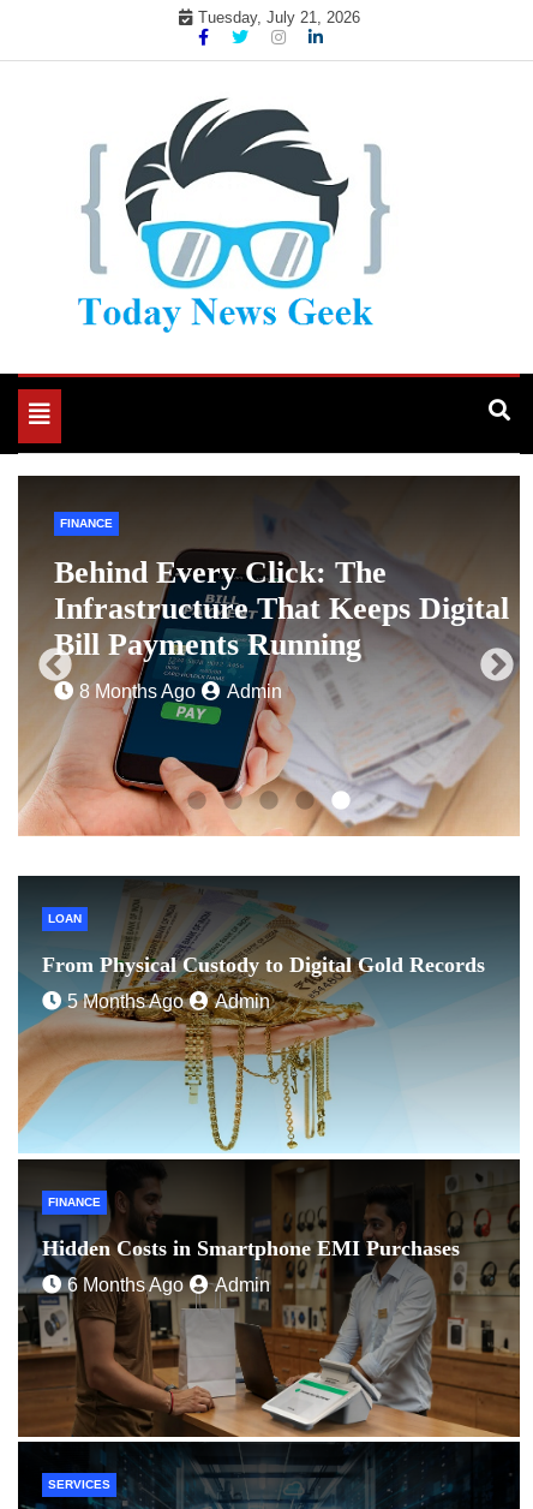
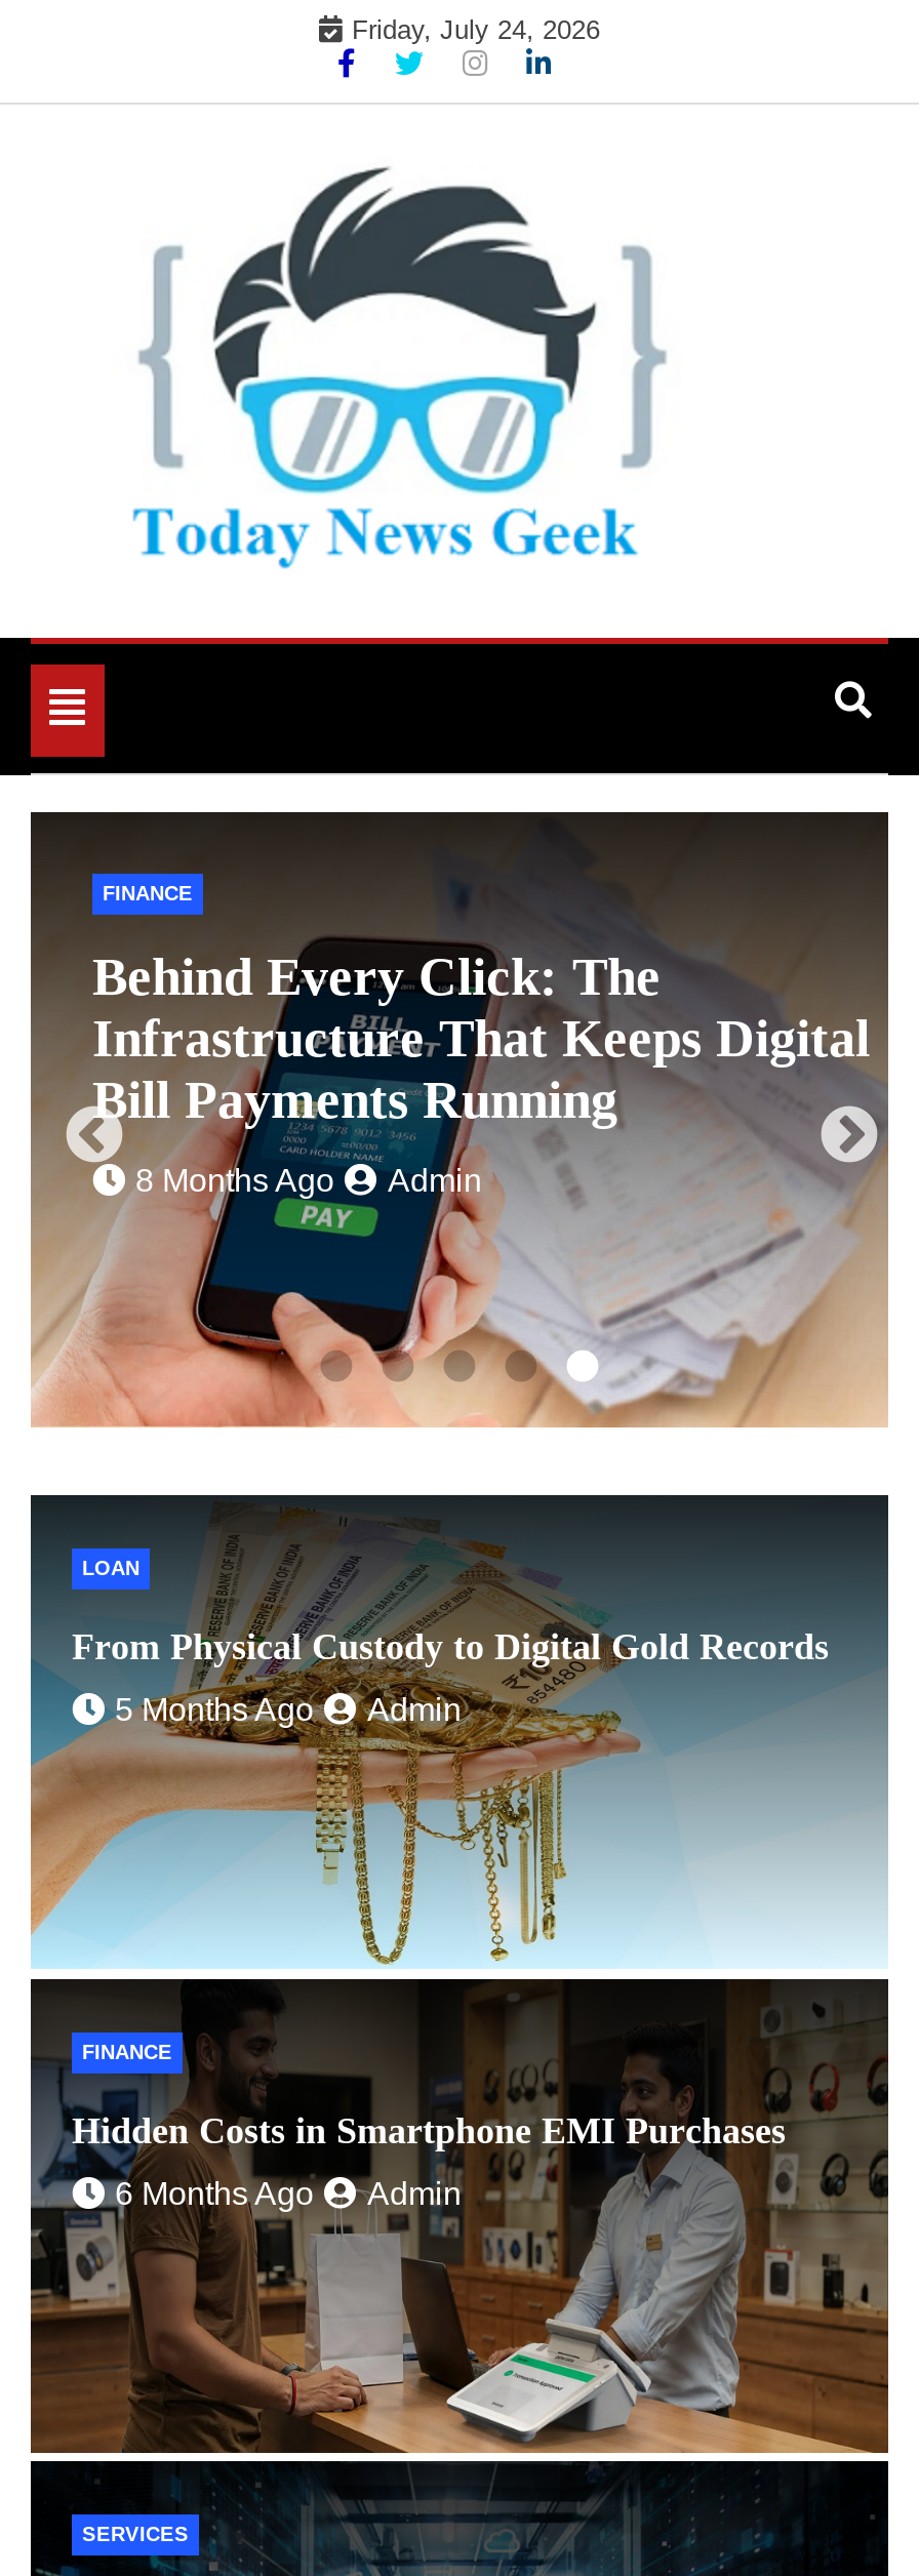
[197,8,360,26] Tuesday, July 21, 2026 -> [352,14,600,45] Friday, July 24, 2026

